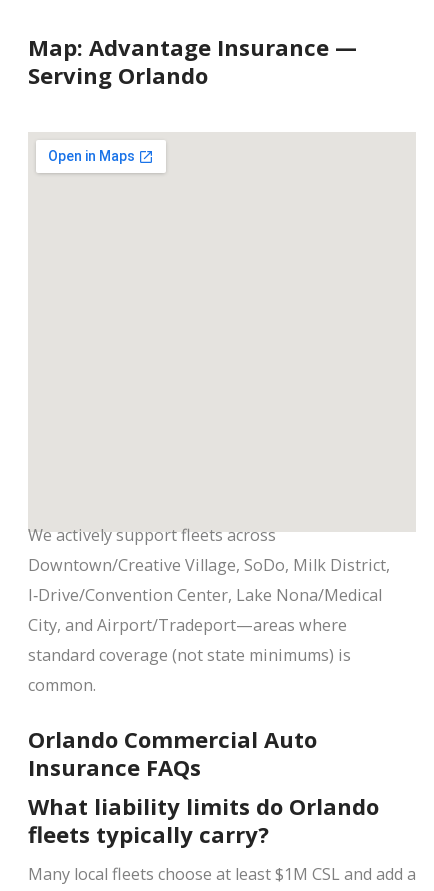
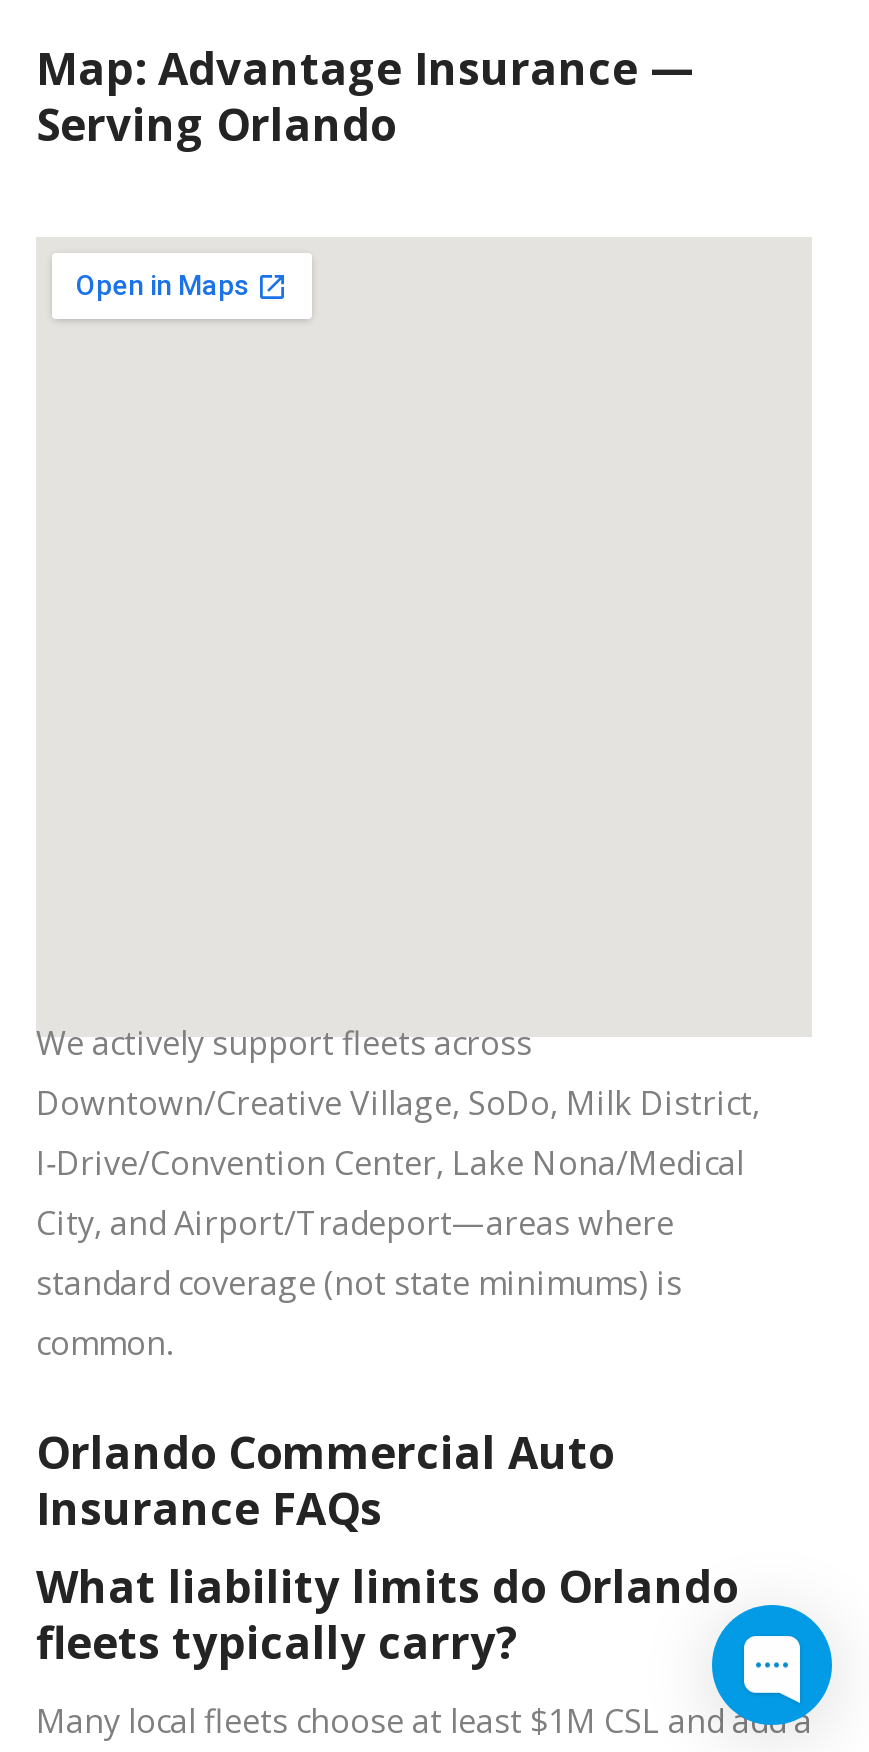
none -> [708,1601,836,1705] [image]

